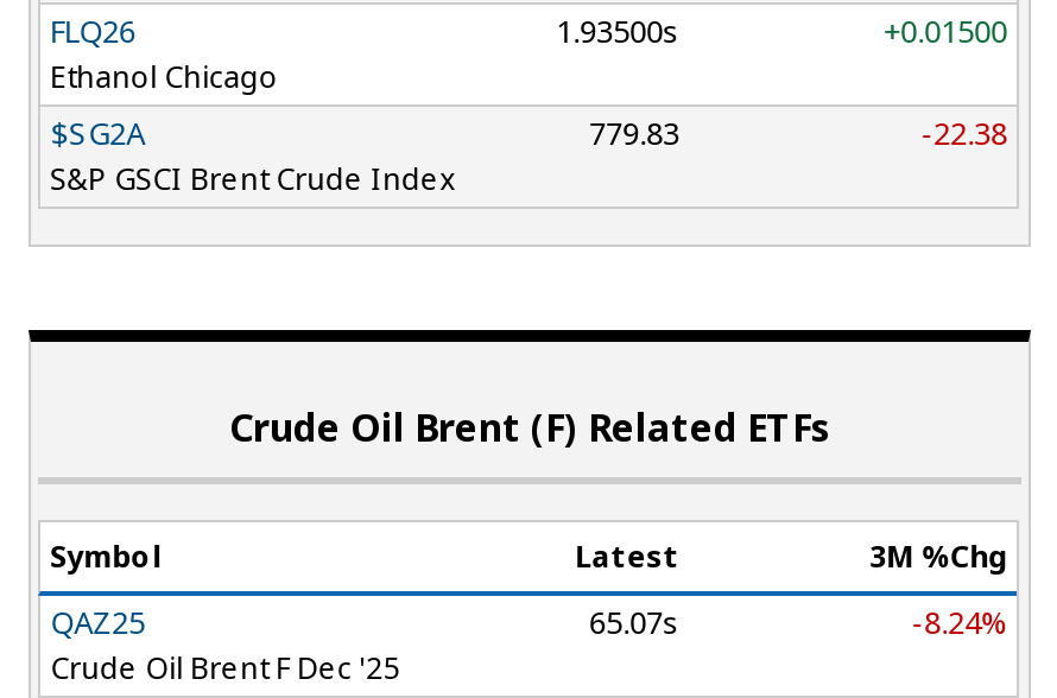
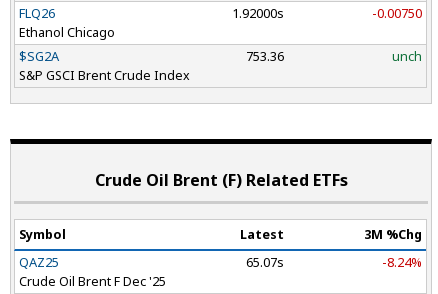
[556,9,1007,52] 1.93500s | +0.01500 -> [232,4,422,22] 1.92000s | -0.00750
[589,111,1007,154] 779.83 | -22.38 -> [246,47,422,65] 753.36 | unch

